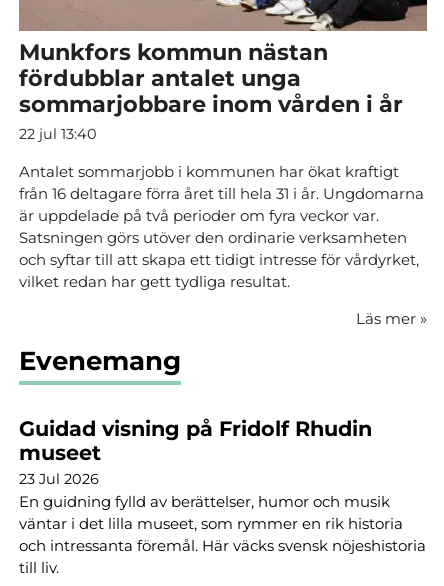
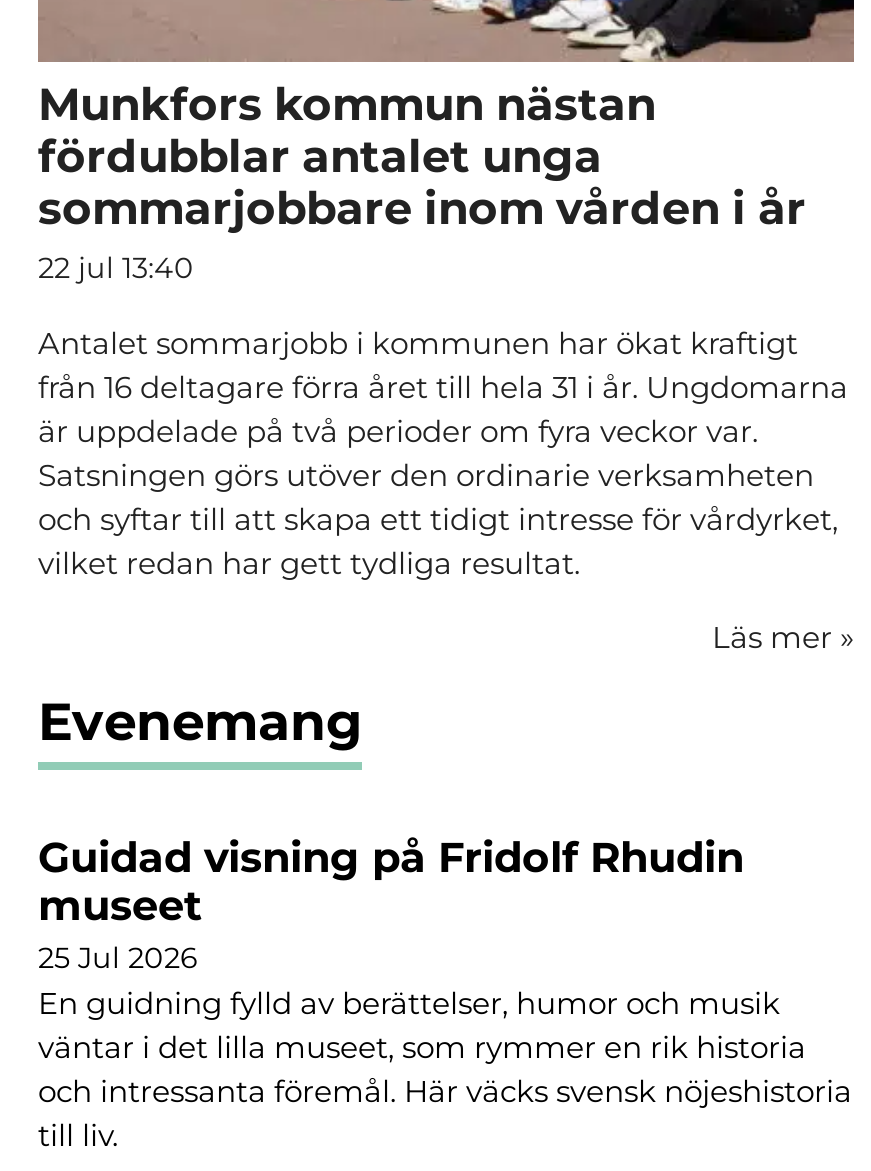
[19,469,99,487] 23 Jul 2026 -> [38,939,198,975] 25 Jul 2026

